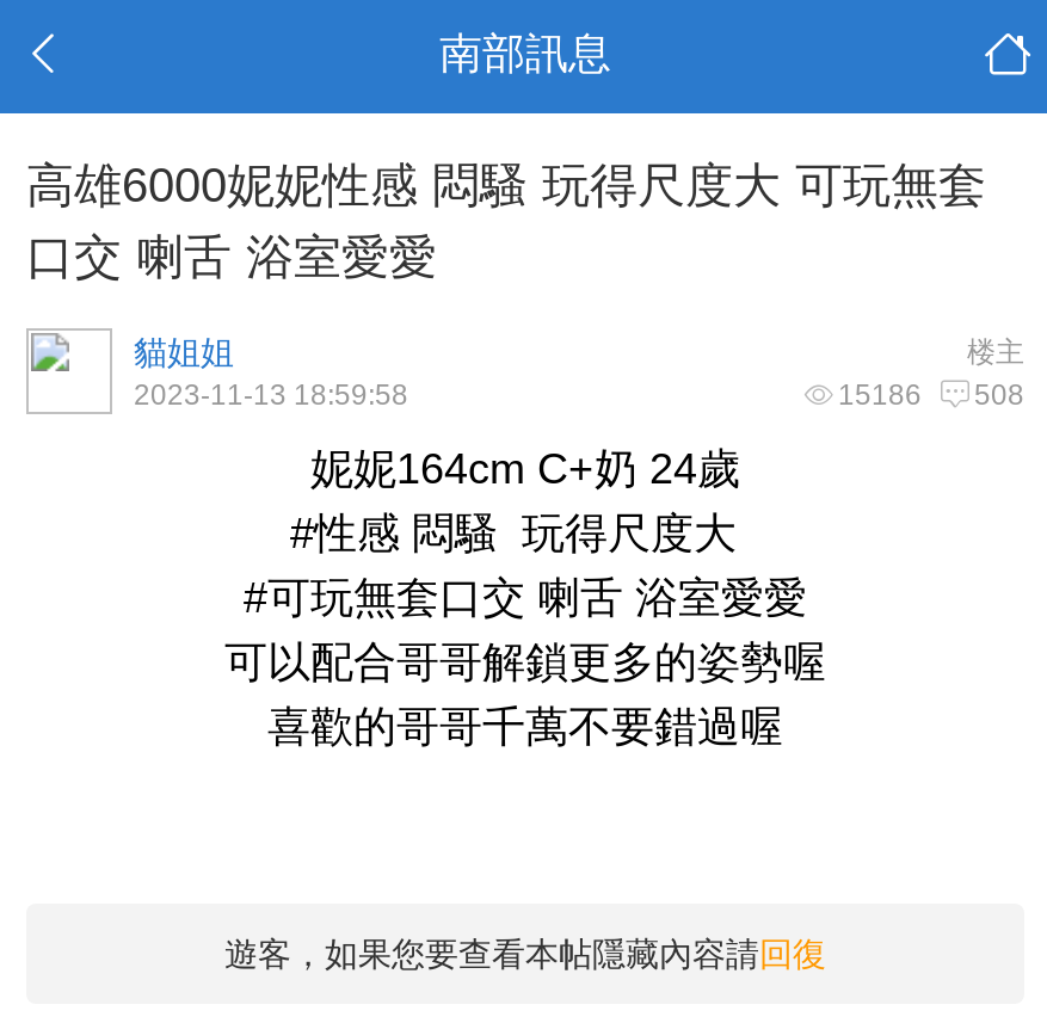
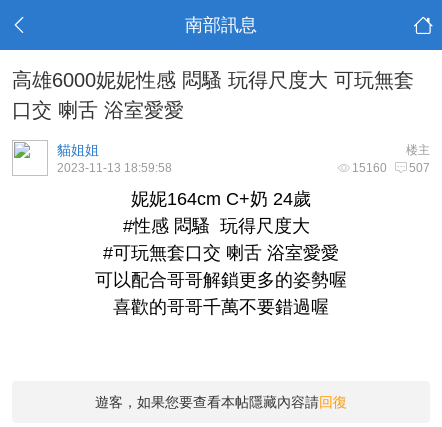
[838,378,922,412] 15186 -> [352,161,387,175] 15160
[974,378,1024,412] 508 -> [409,161,430,175] 507

